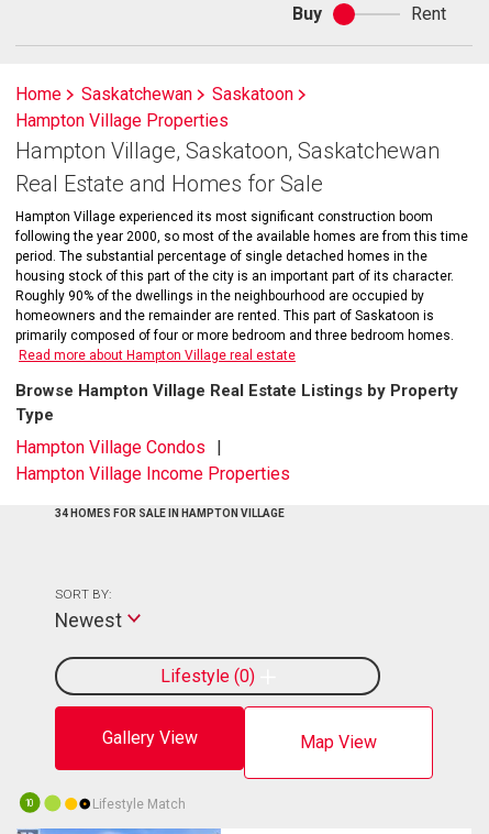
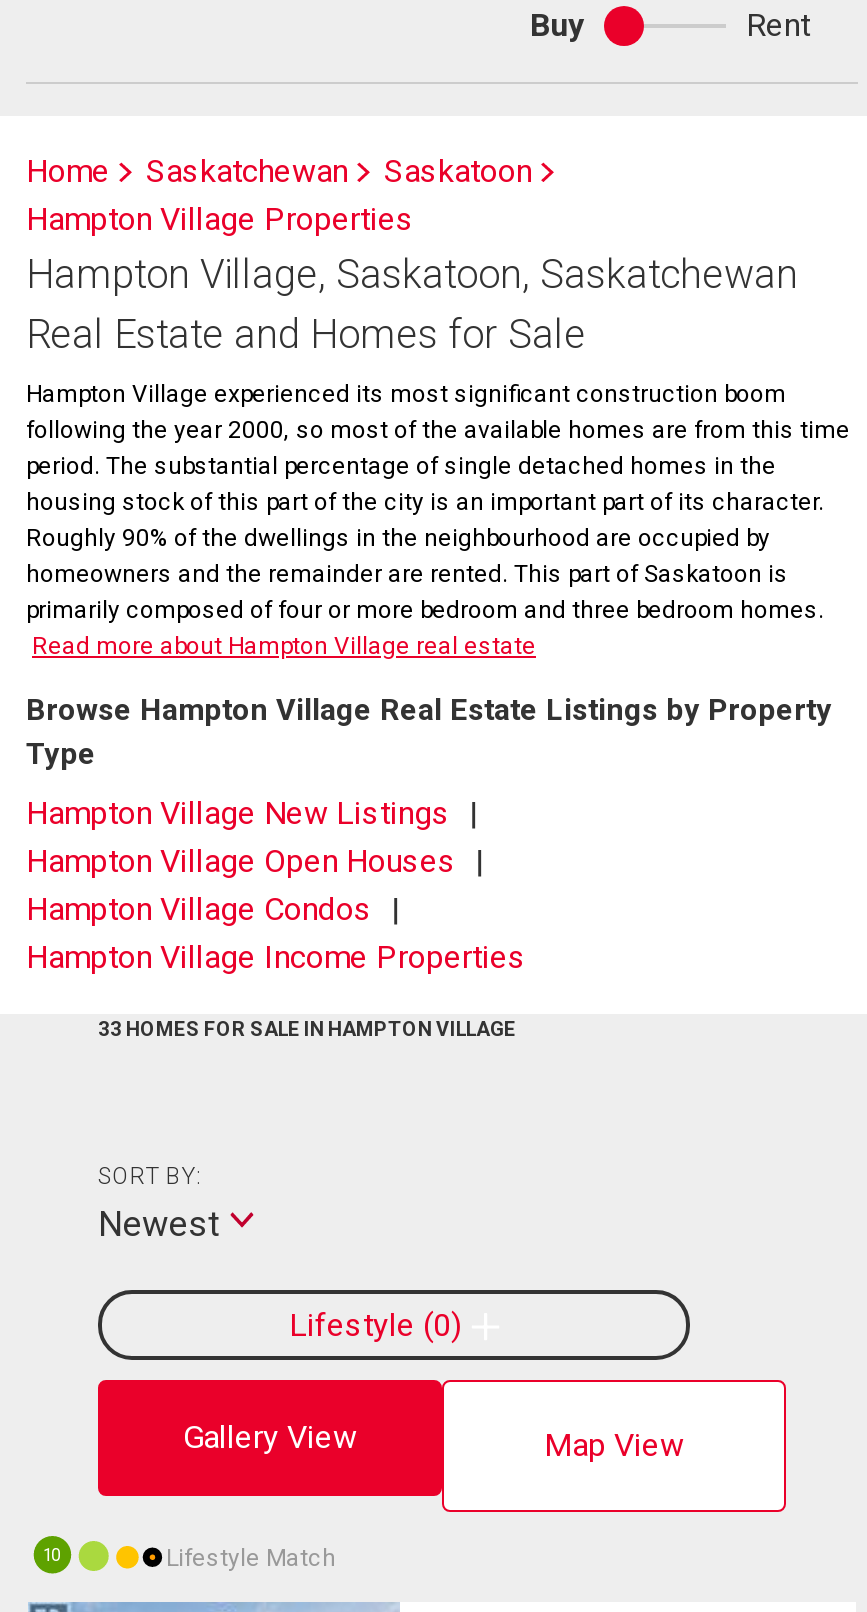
none -> [26,794,456,880] Hampton Village New Listings | Hampton Village Open Houses
[55,507,285,519] 34 HOMES FOR SALE IN HAMPTON VILLAGE -> [98,1018,516,1040] 33 HOMES FOR SALE IN HAMPTON VILLAGE

